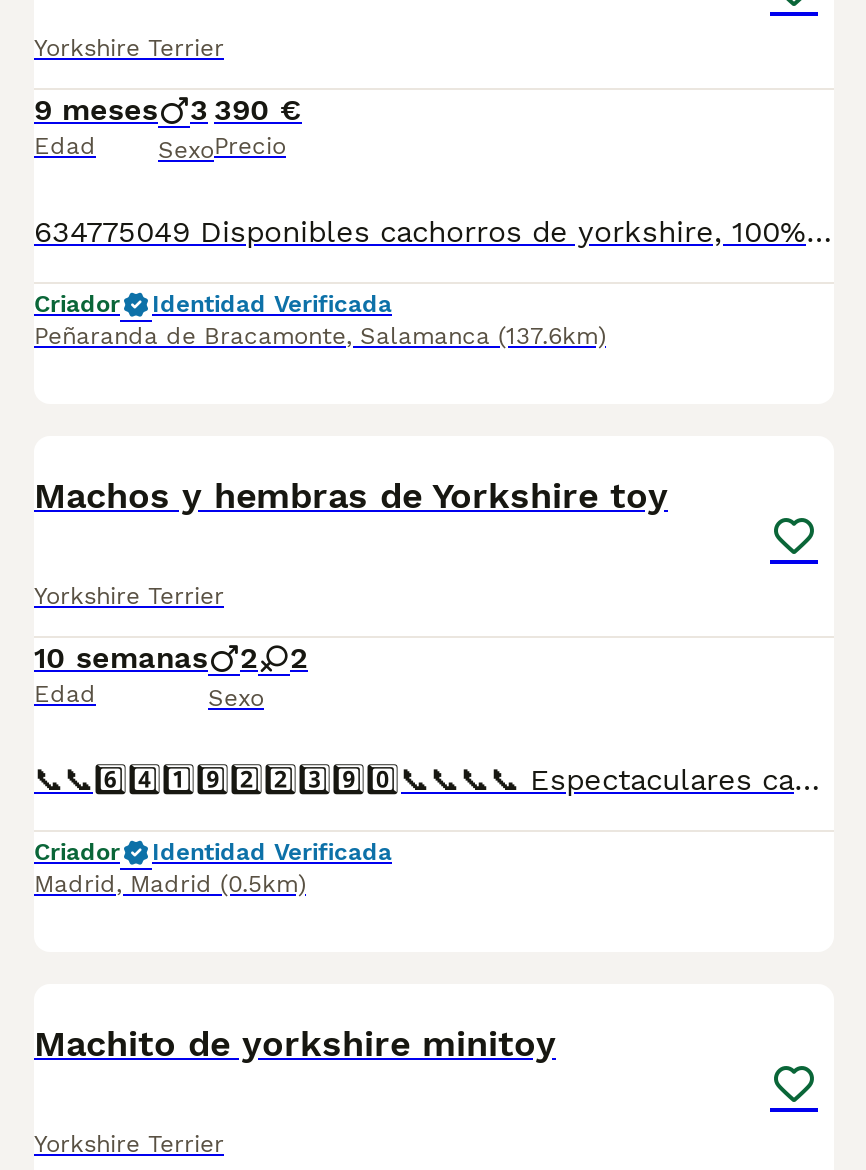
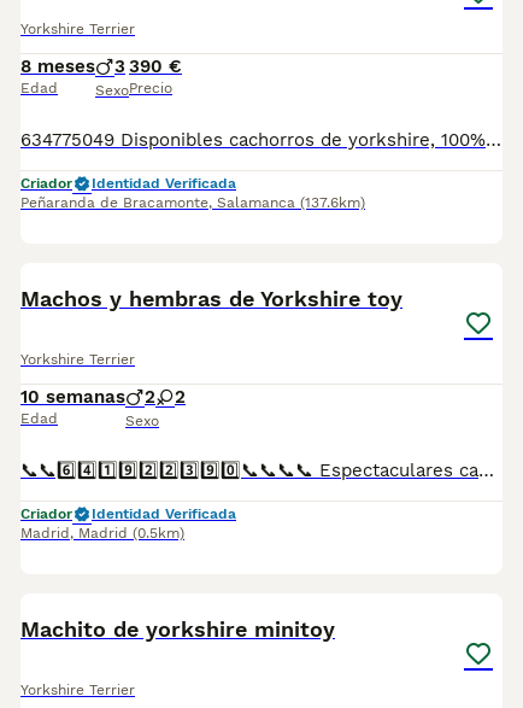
[34,92,302,128] 9 meses 3 390 € -> [20,55,182,77] 8 meses 3 390 €

